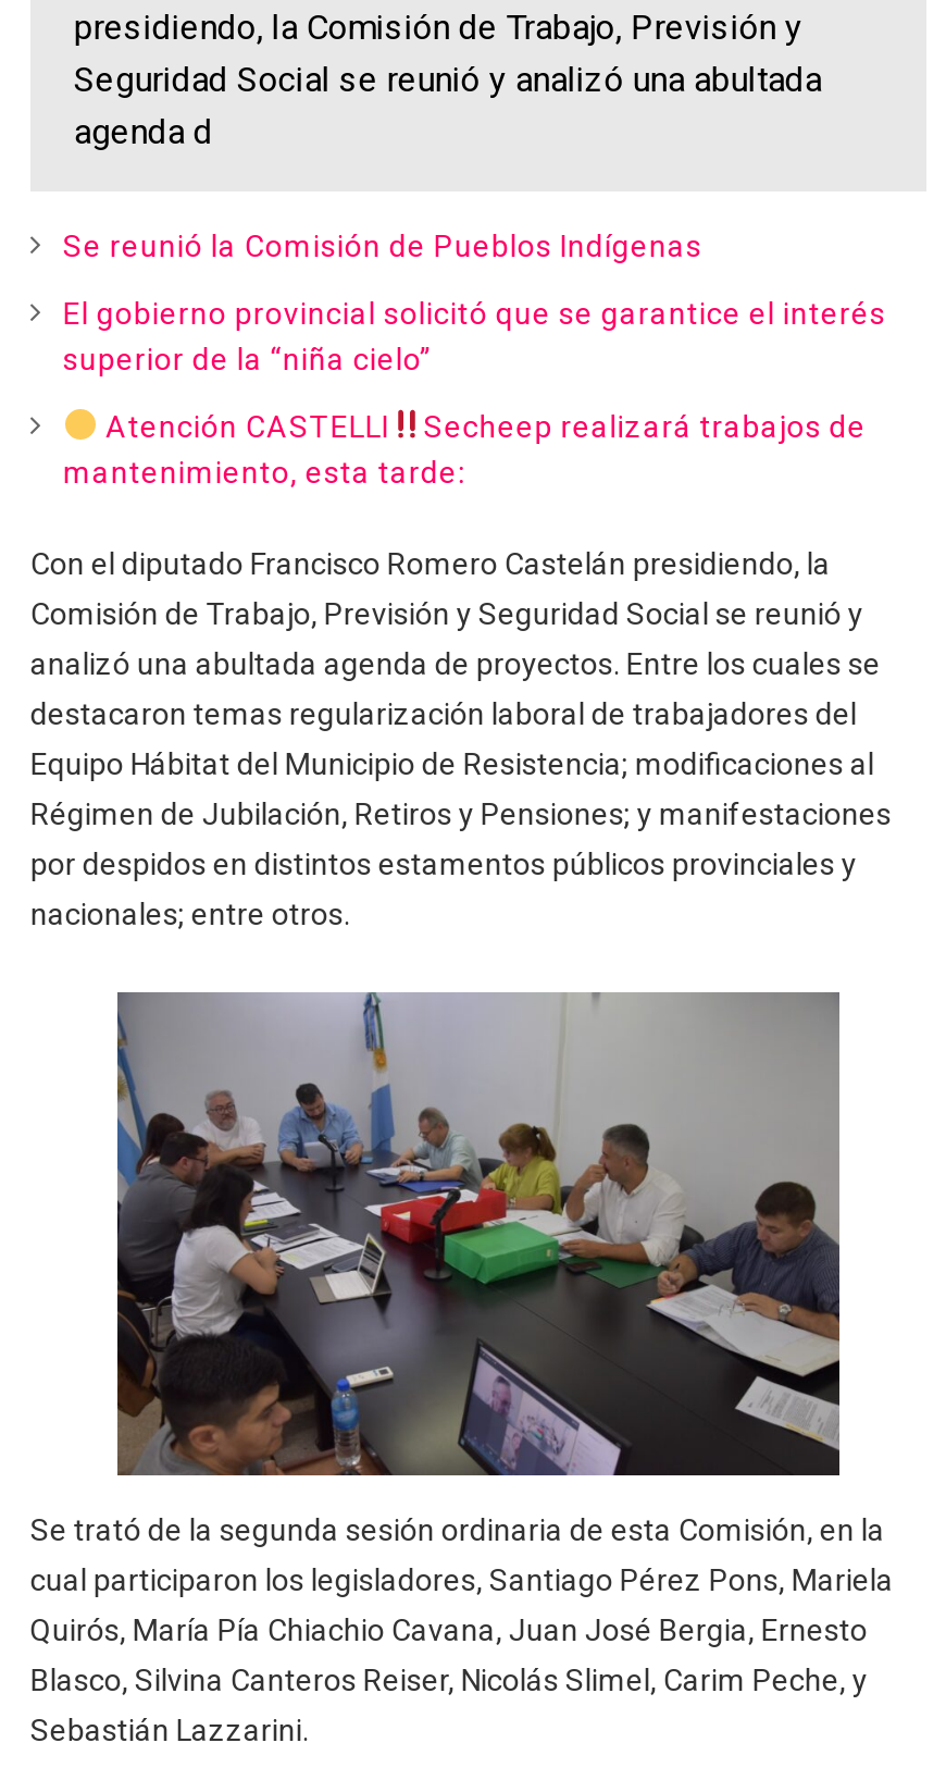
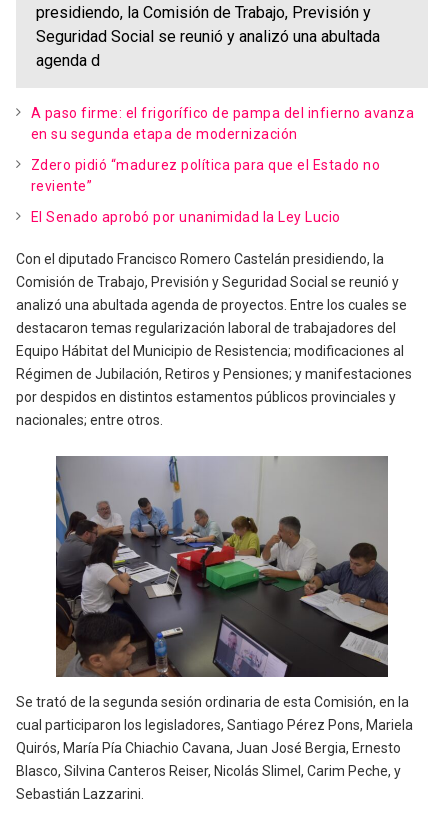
[63,228,702,263] Se reunió la Comisión de Pueblos Indígenas -> [31,105,414,142] A paso firme: el frigorífico de pampa del infierno avanza | en su segunda etapa de modernización
[63,296,886,376] El gobierno provincial solicitó que se garantice el interés | superior de la “niña cielo” -> [31,157,380,194] Zdero pidió “madurez política para que el Estado no | reviente”
[63,409,866,490] Atención CASTELLI | Secheep realizará trabajos de | mantenimiento, esta tarde: -> [31,209,341,225] El Senado aprobó por unanimidad la Ley Lucio

